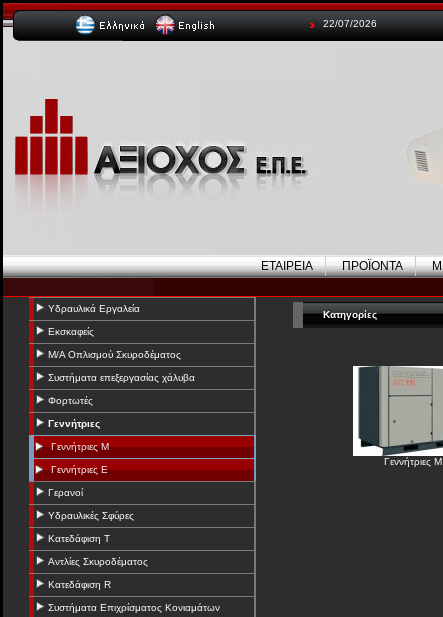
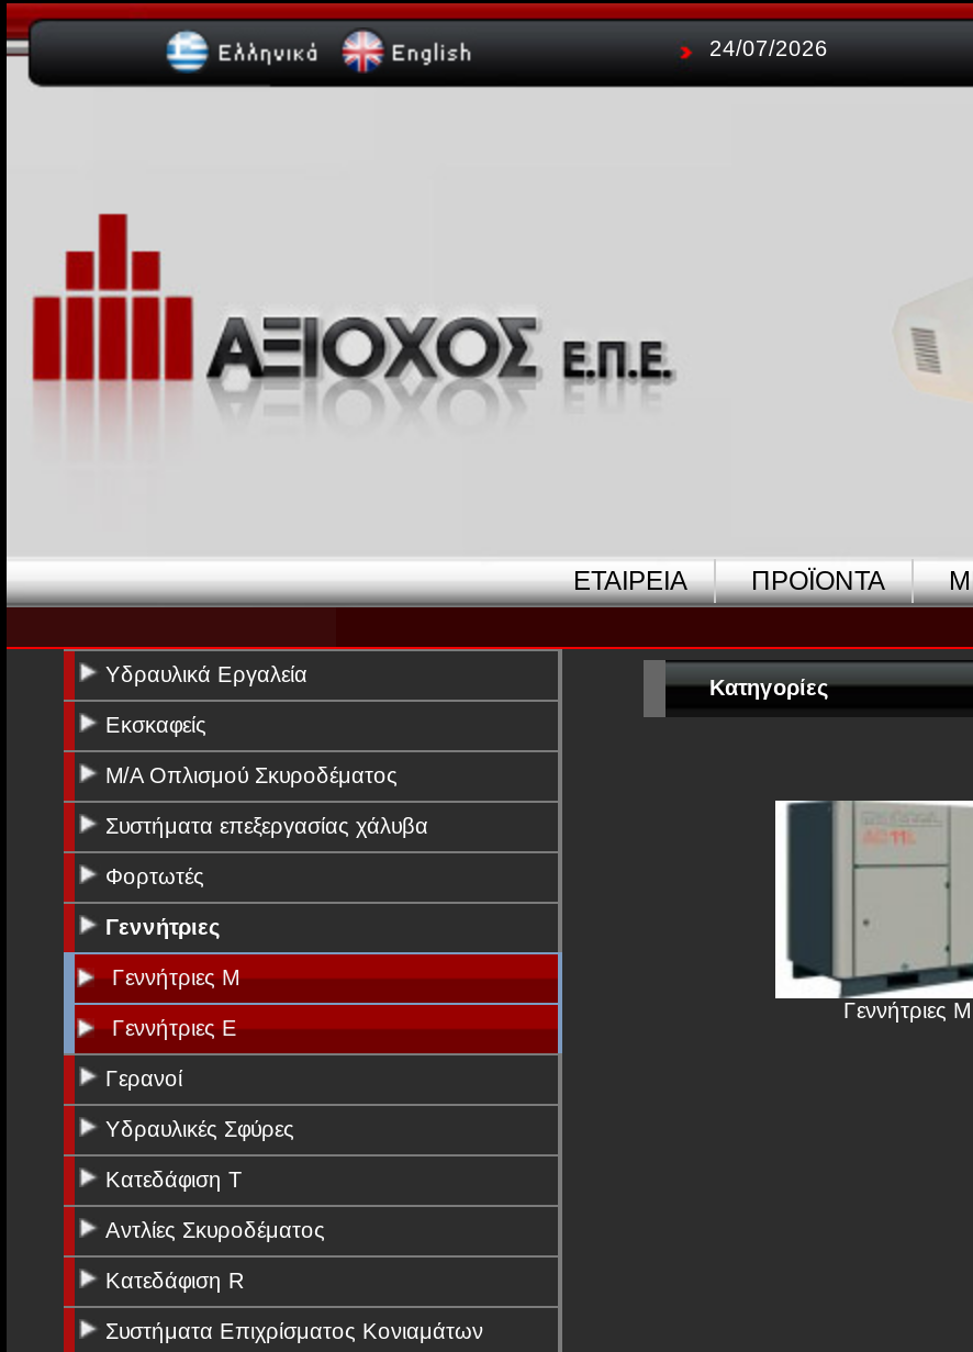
[323,18,377,29] 22/07/2026 -> [709,36,828,60] 24/07/2026

